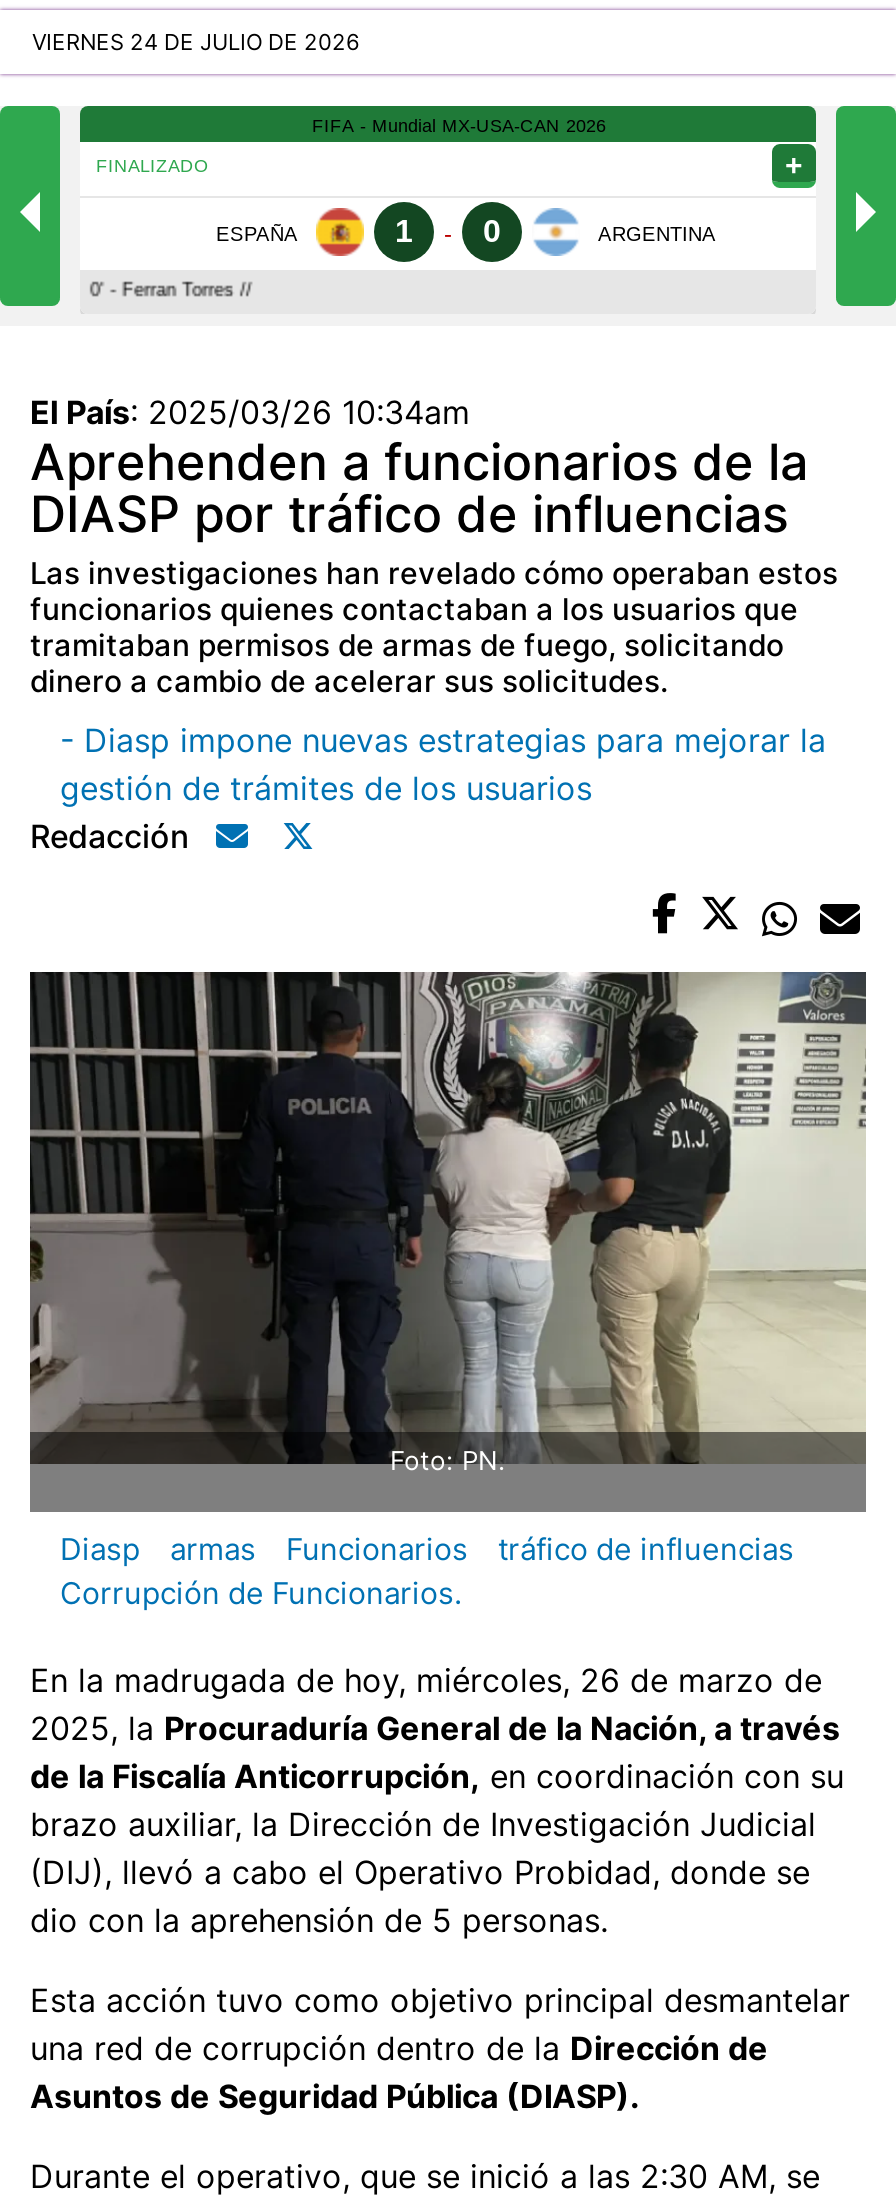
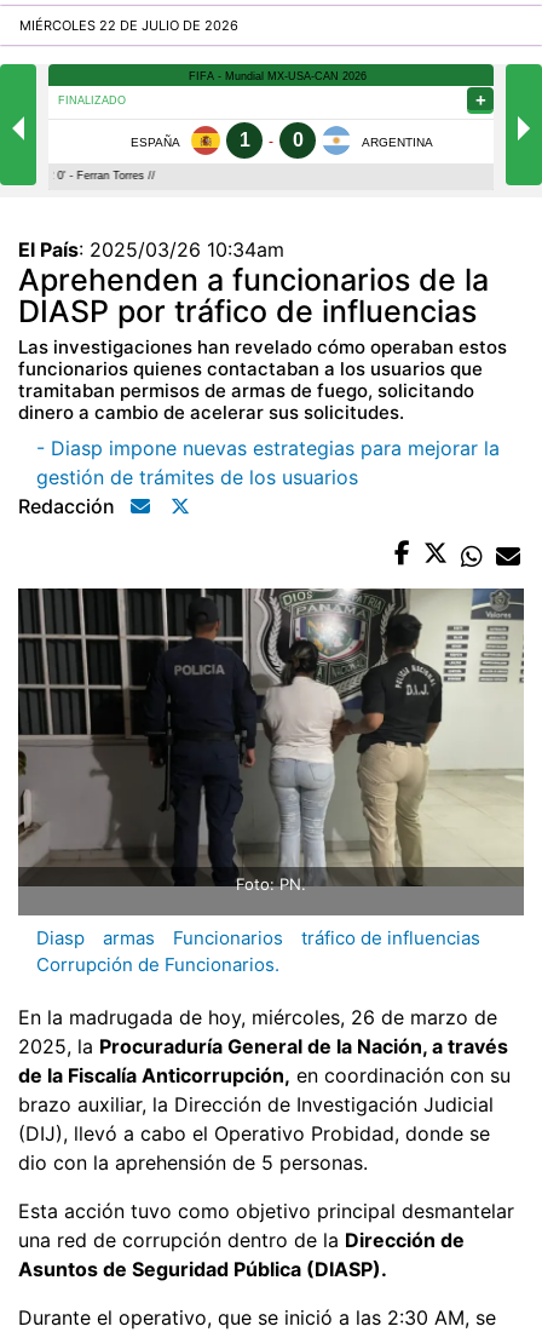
[32,29,360,57] VIERNES 24 DE JULIO DE 2026 -> [19,18,238,35] MIÉRCOLES 22 DE JULIO DE 2026

